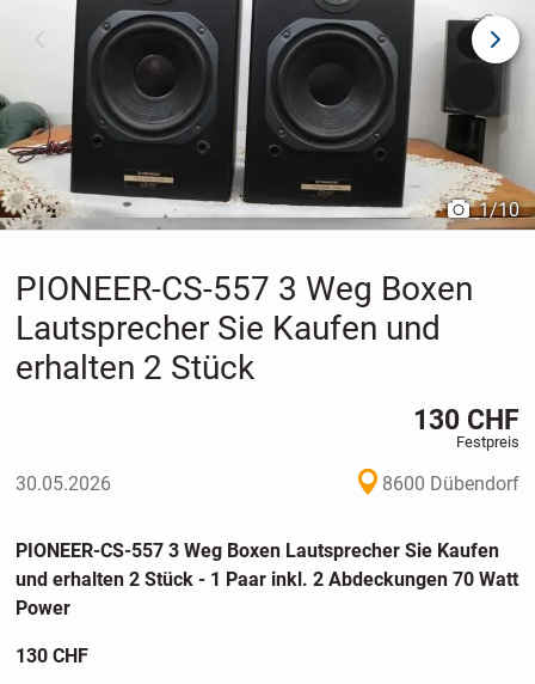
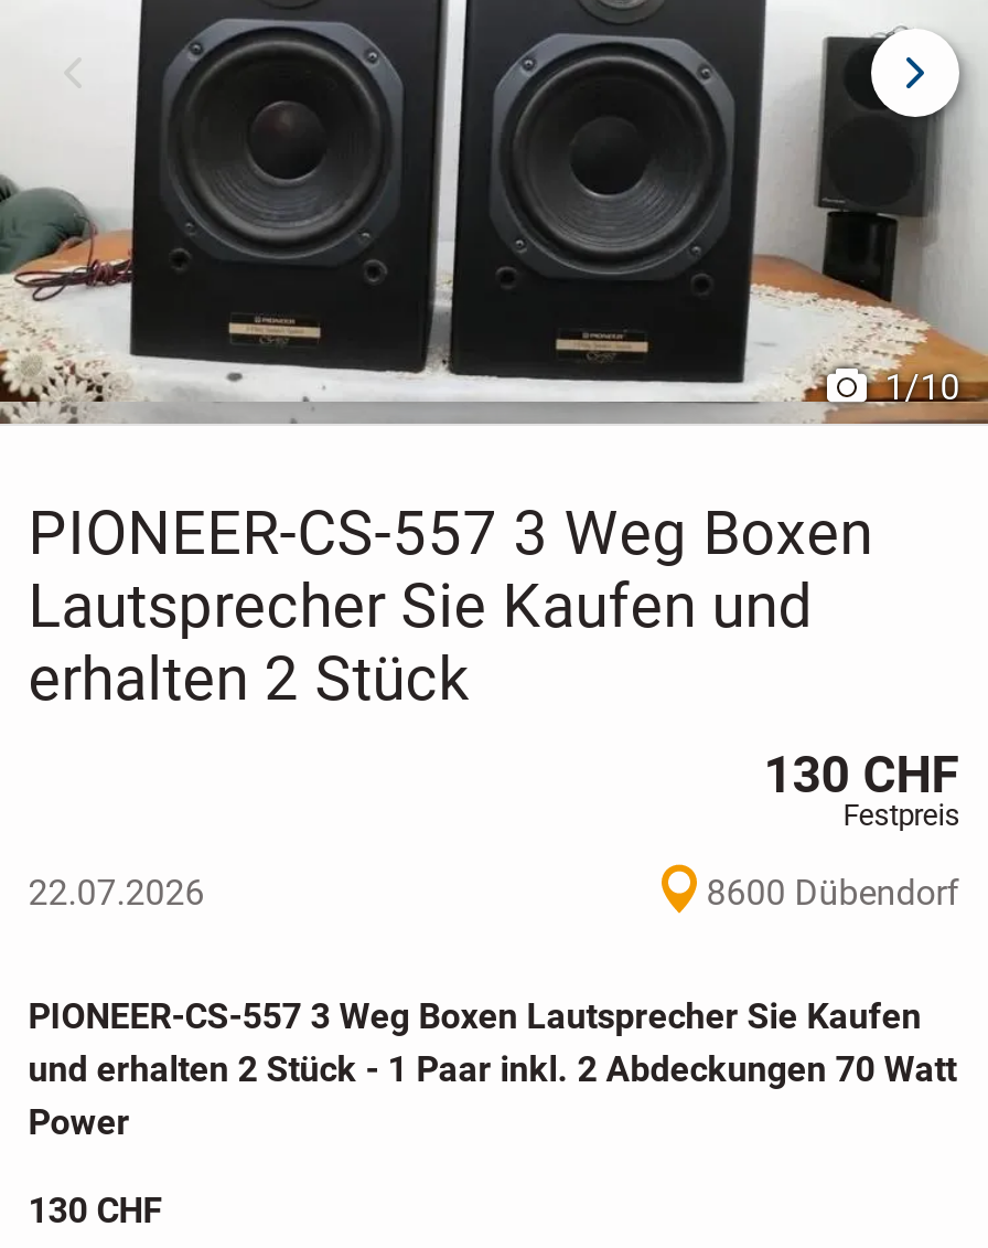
[15,472,111,495] 30.05.2026 -> [28,871,205,913] 22.07.2026

